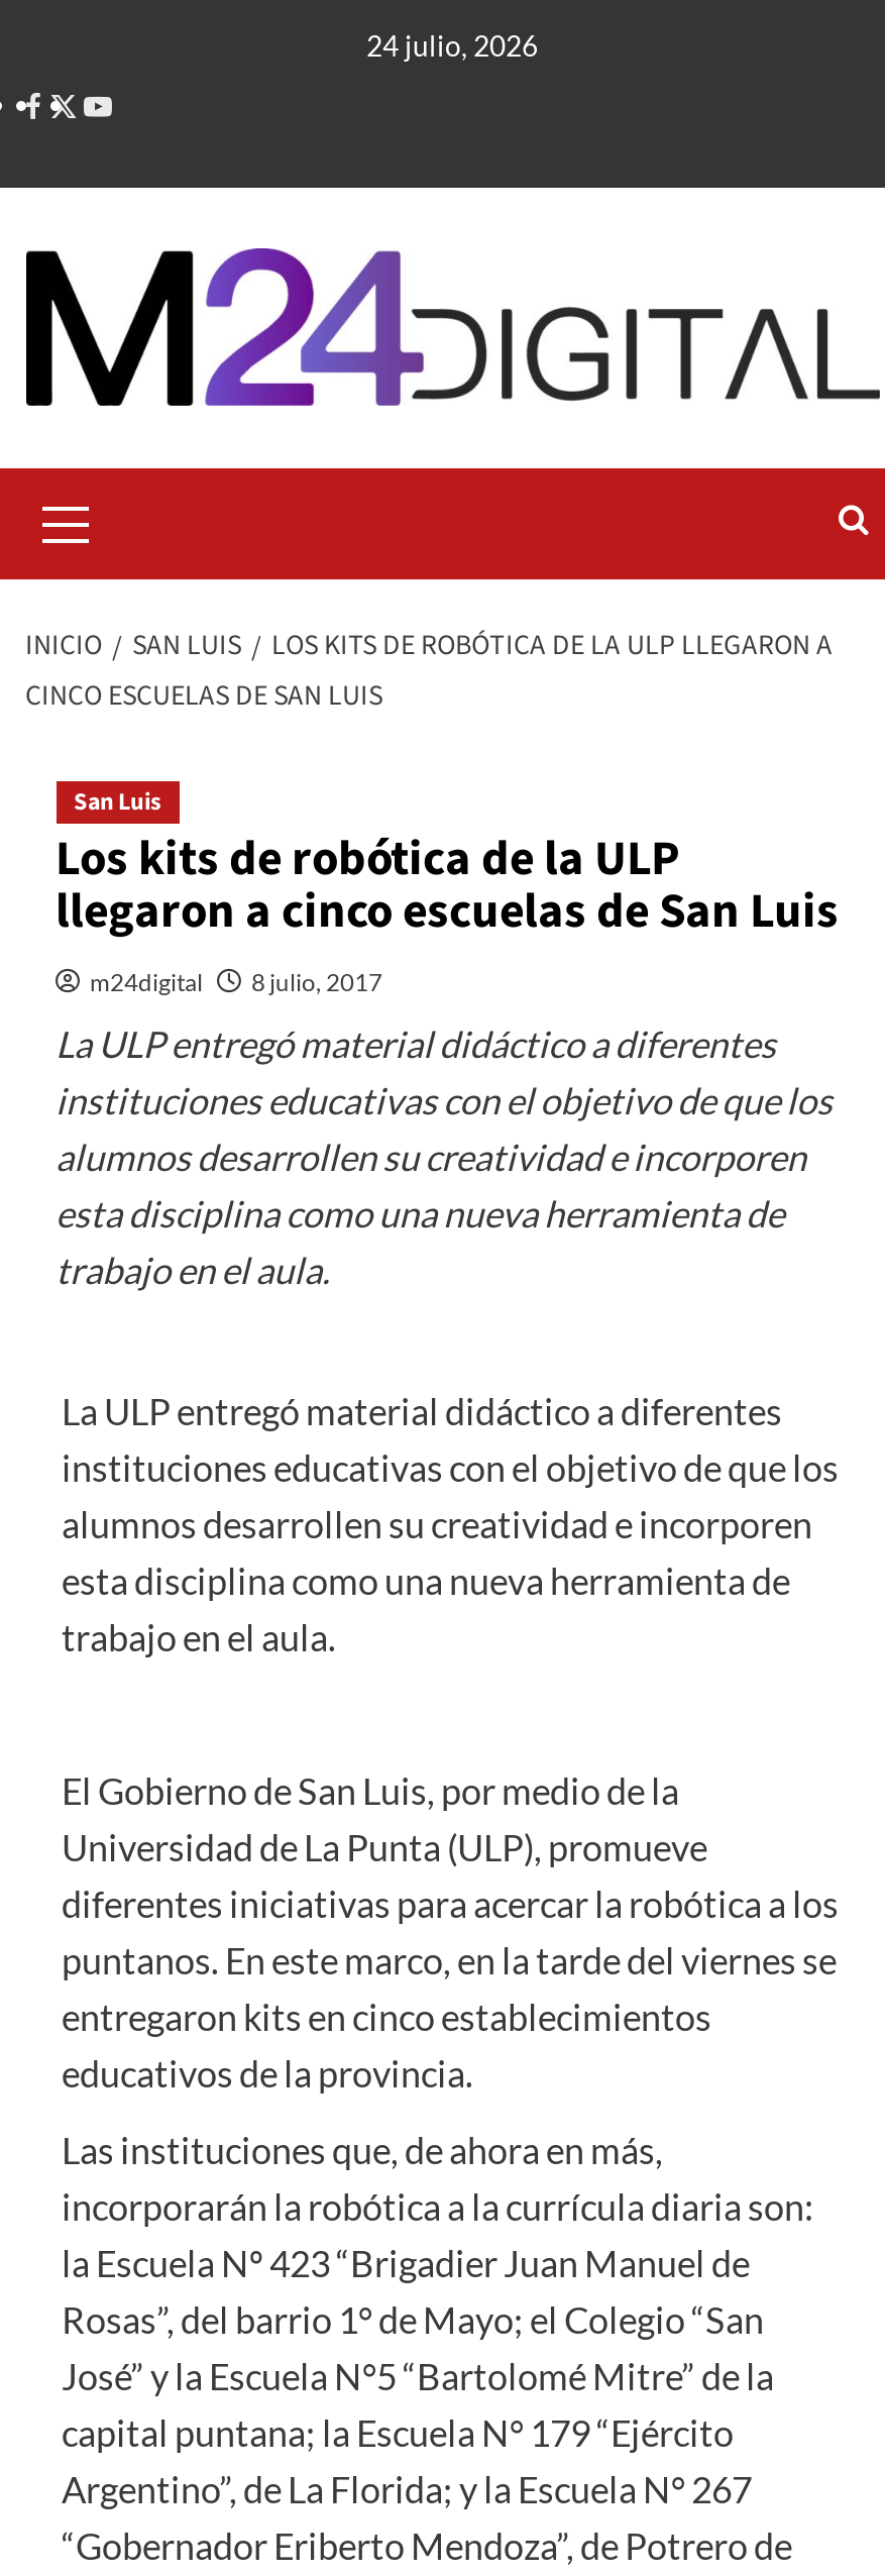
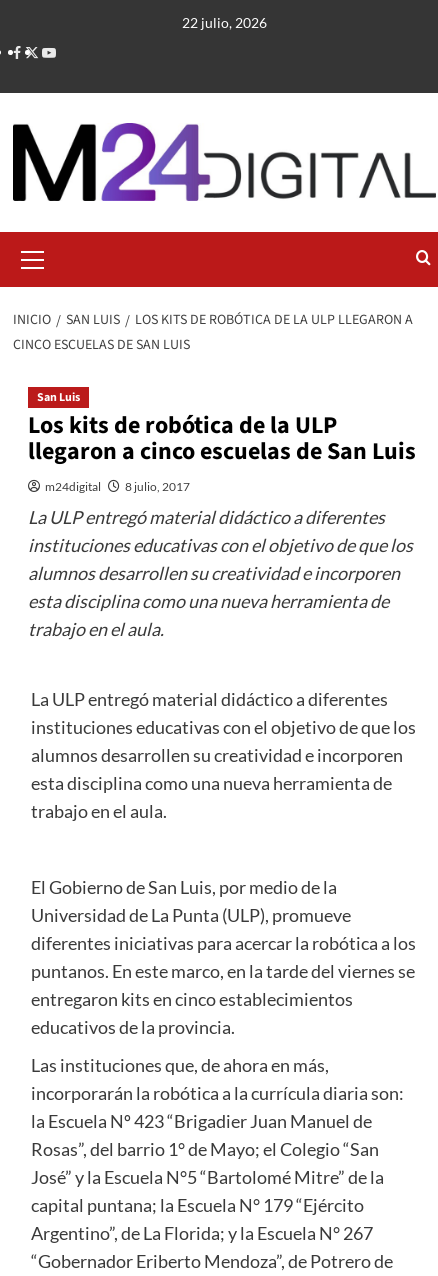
[366,28,538,63] 24 julio, 2026 -> [181,14,266,31] 22 julio, 2026

